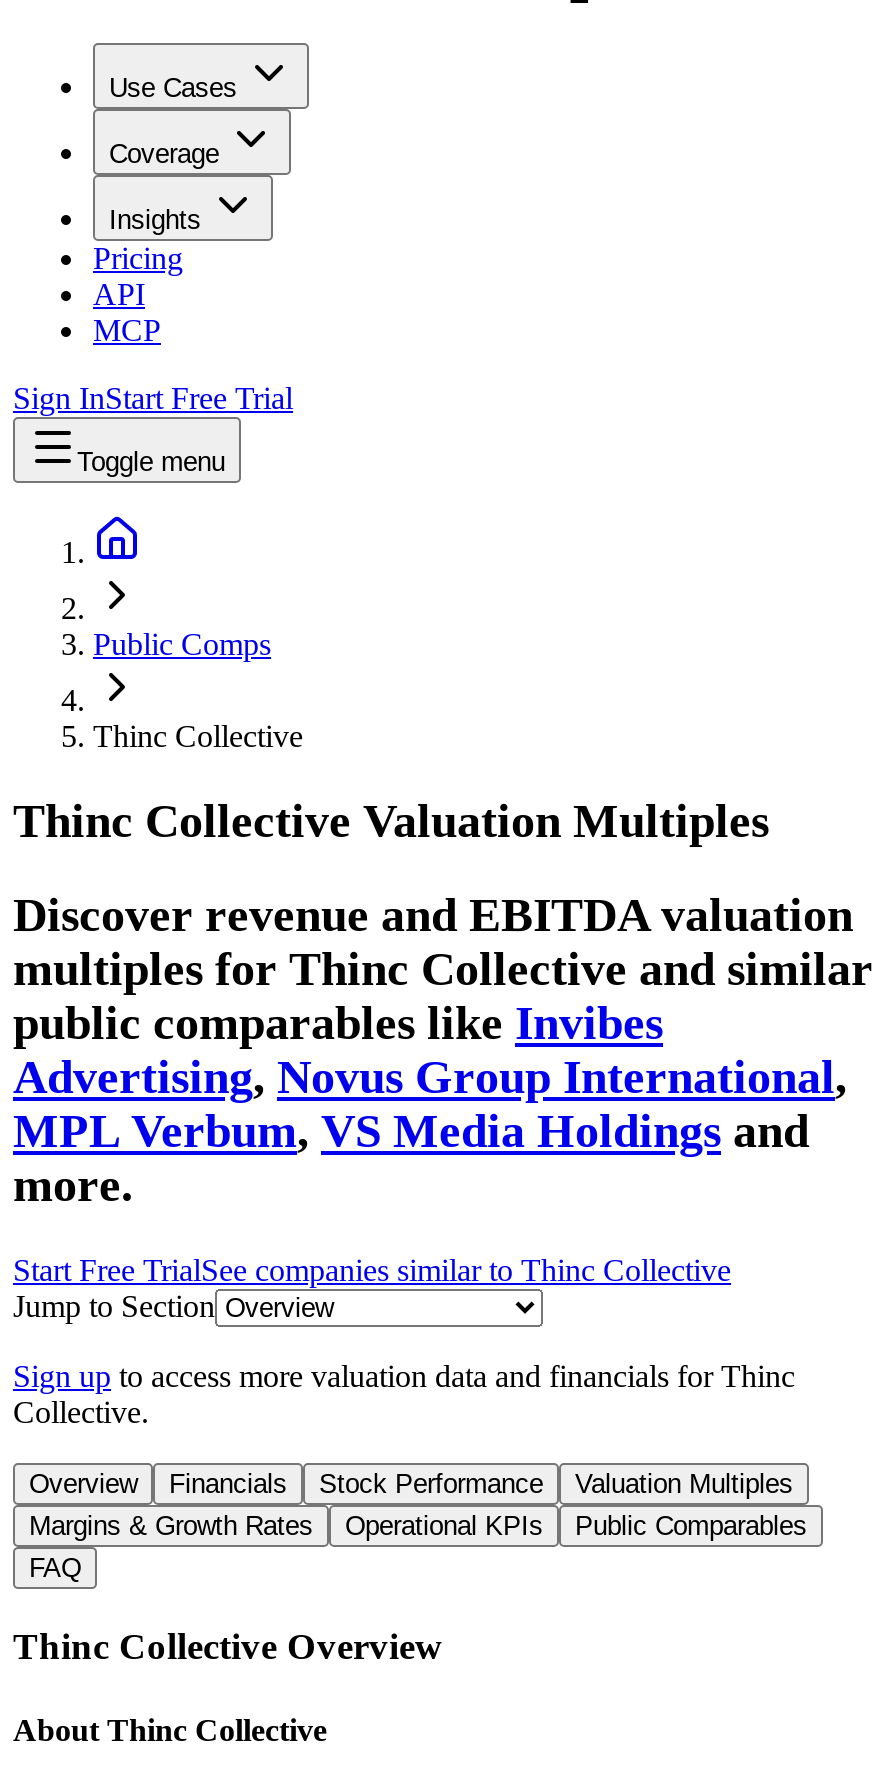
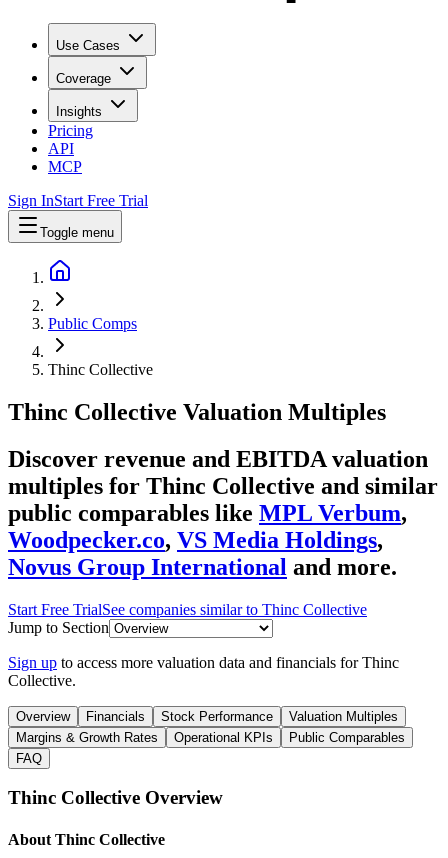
[13,997,847,1211] public comparables like Invibes | Advertising, Novus Group International, | MPL Verbum, VS Media Holdings and | more. -> [8,500,407,580] public comparables like MPL Verbum, | Woodpecker.co, VS Media Holdings, | Novus Group International and more.

